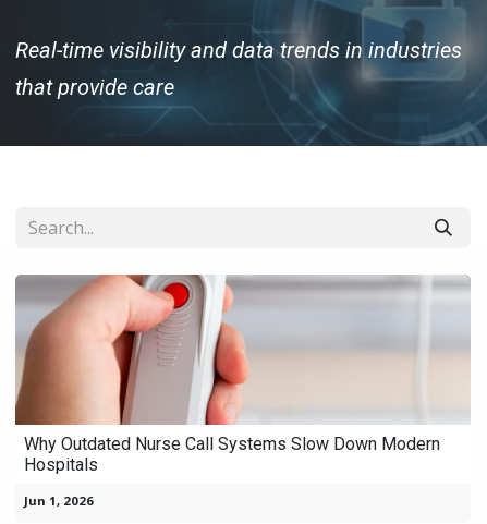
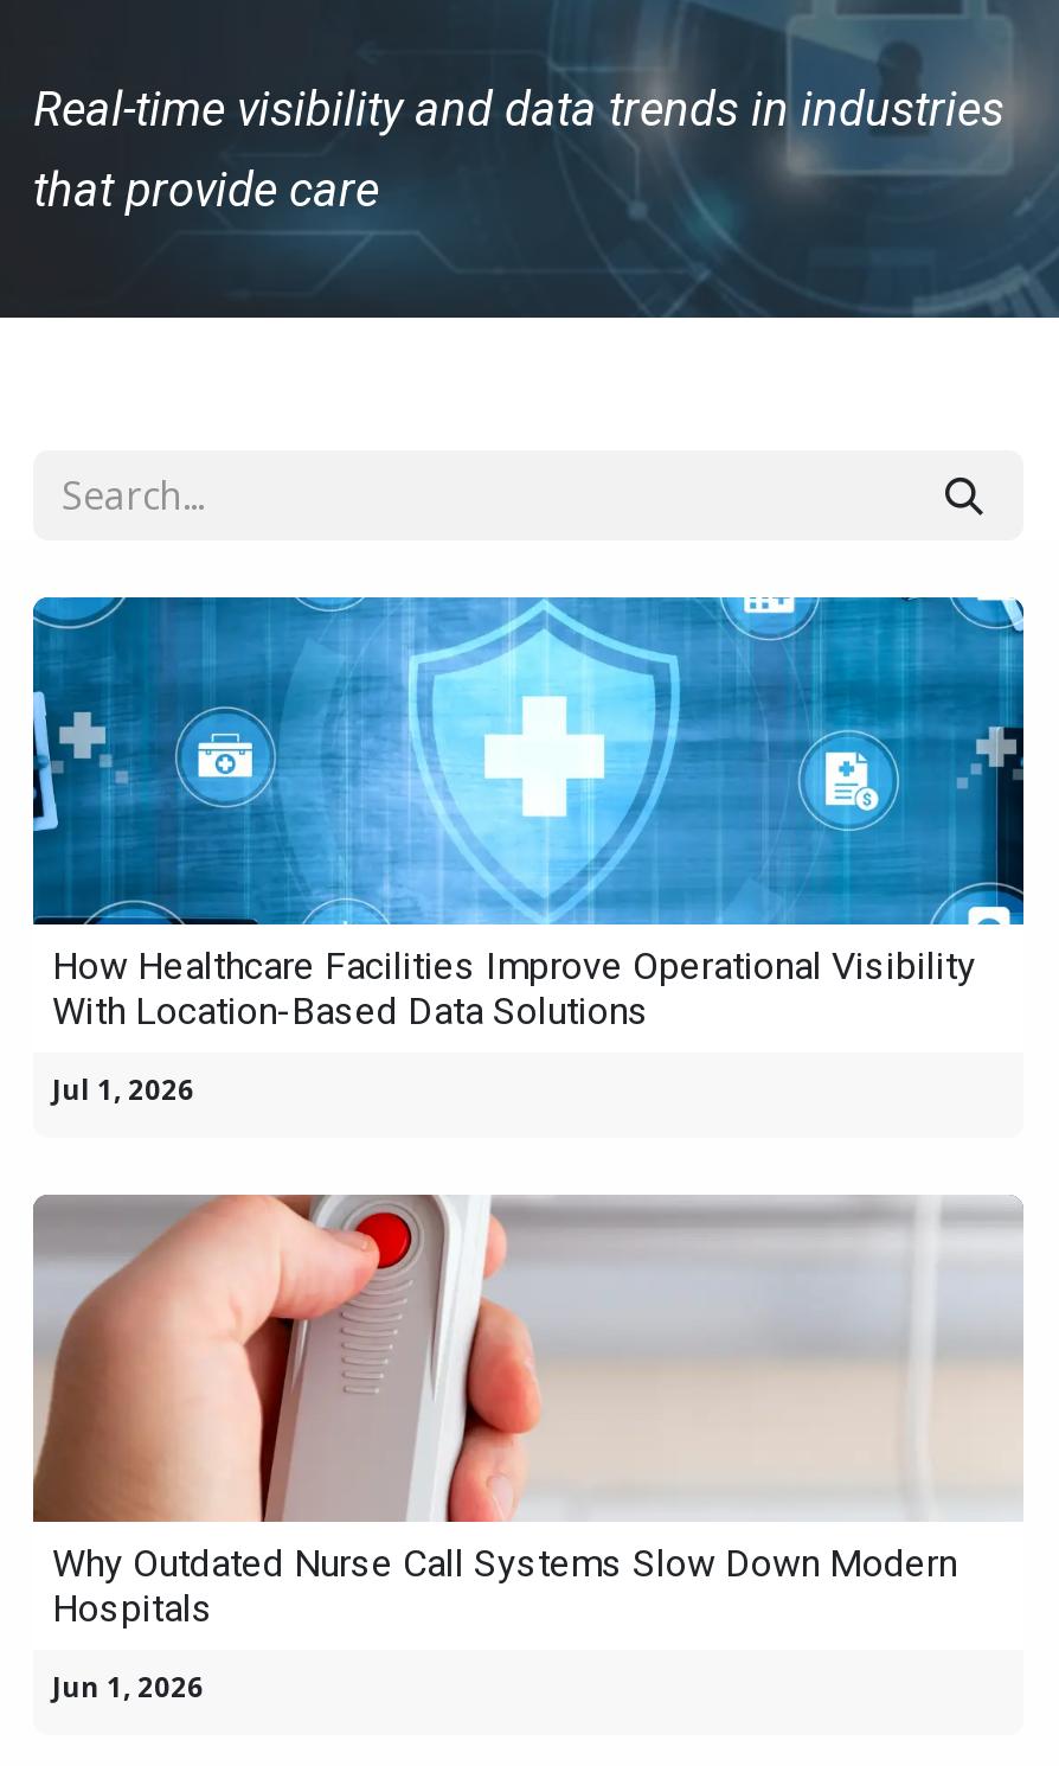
none -> [31,595,1026,1107] [image] | How Healthcare Facilities Improve Operational Visibility | With Location-Based Data Solutions | Jul 1, 2026

